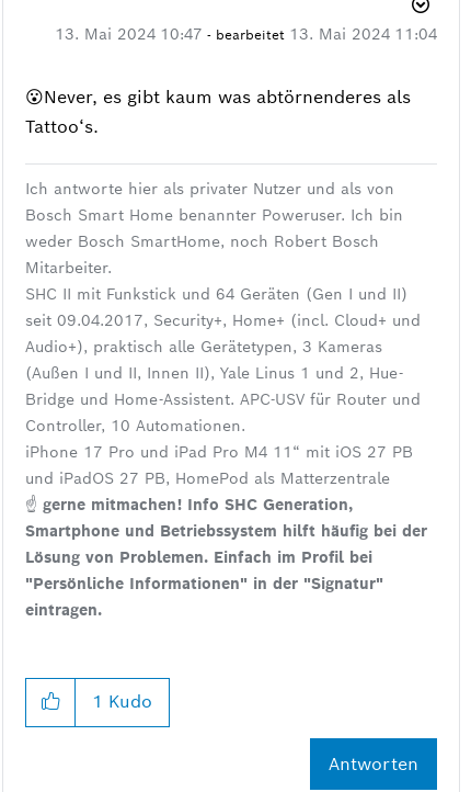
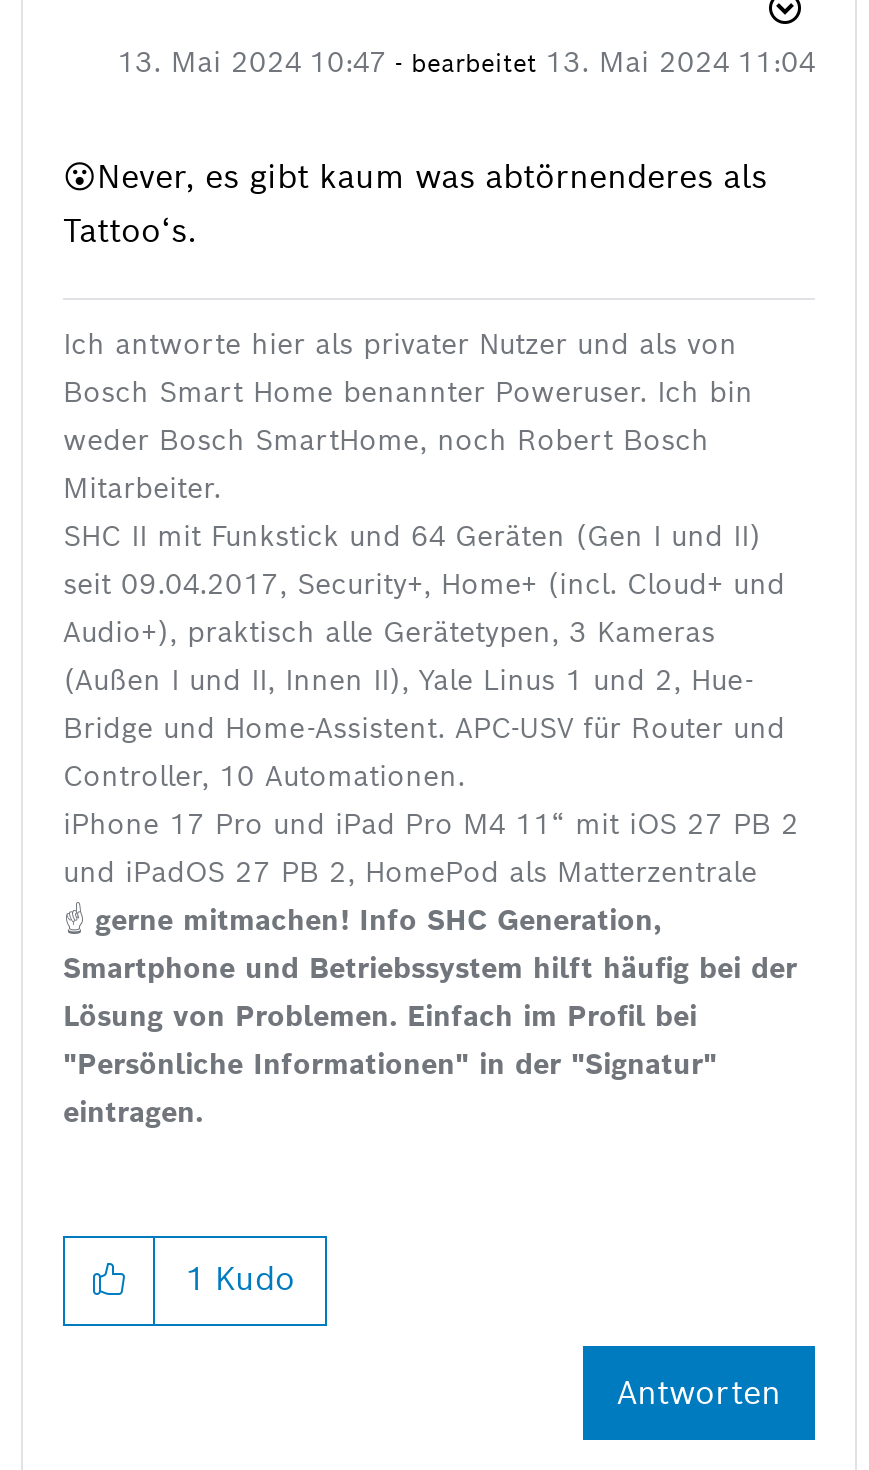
[25,442,413,488] iPhone 17 Pro und iPad Pro M4 11“ mit iOS 27 PB | und iPadOS 27 PB, HomePod als Matterzentrale -> [63,806,799,890] iPhone 17 Pro und iPad Pro M4 11“ mit iOS 27 PB 2 | und iPadOS 27 PB 2, HomePod als Matterzentrale

